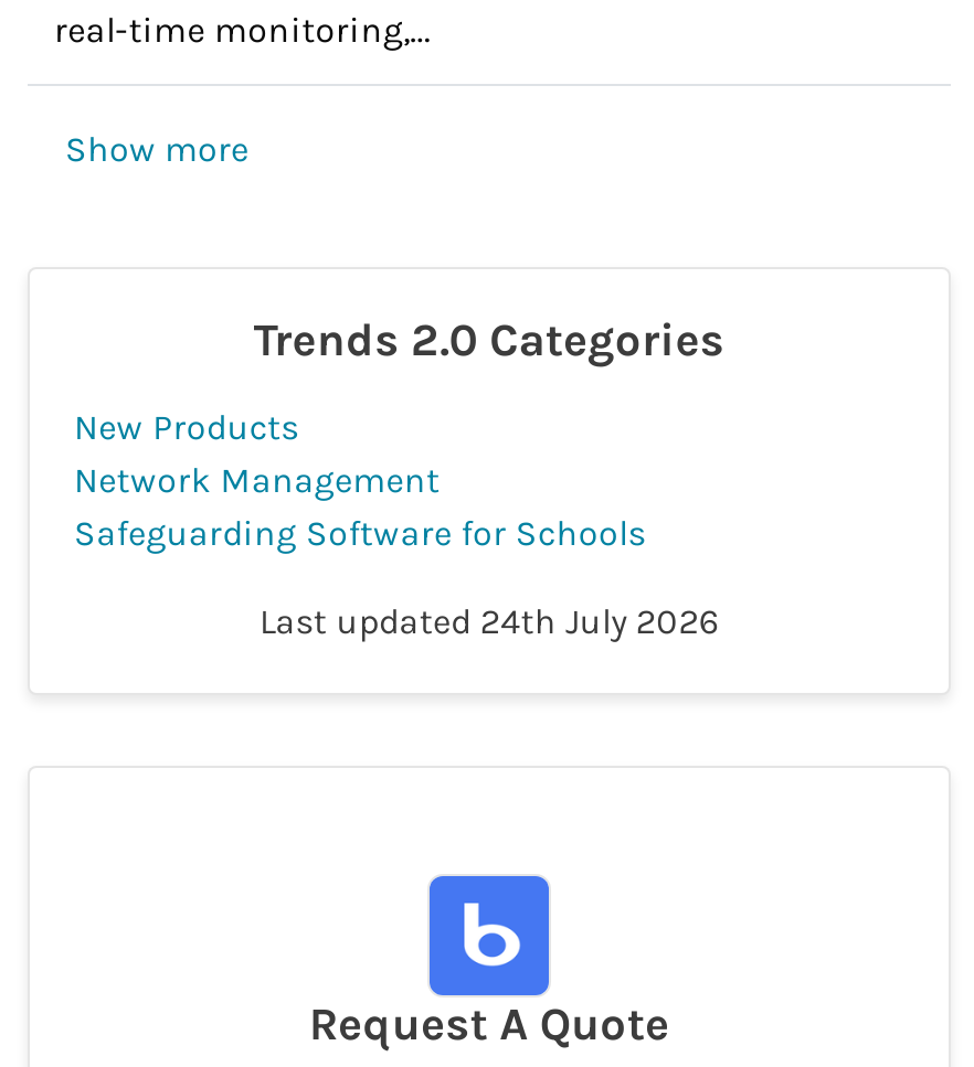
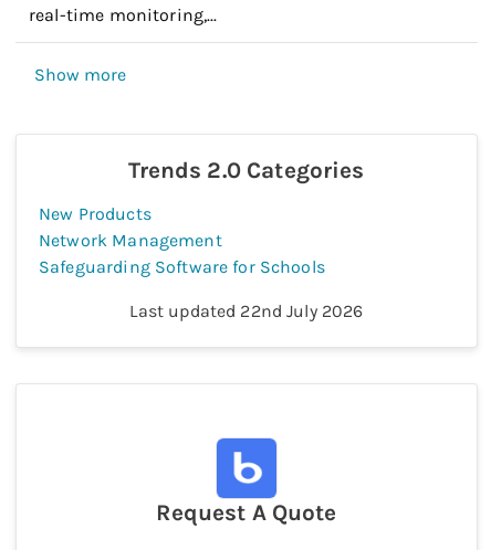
[260,601,719,643] Last updated 24th July 2026 -> [130,301,363,322] Last updated 22nd July 2026

